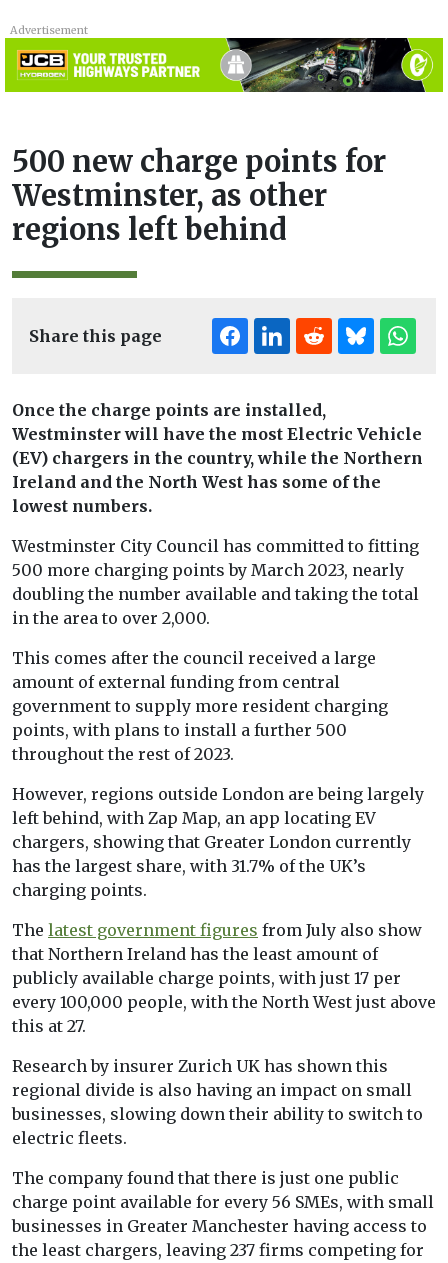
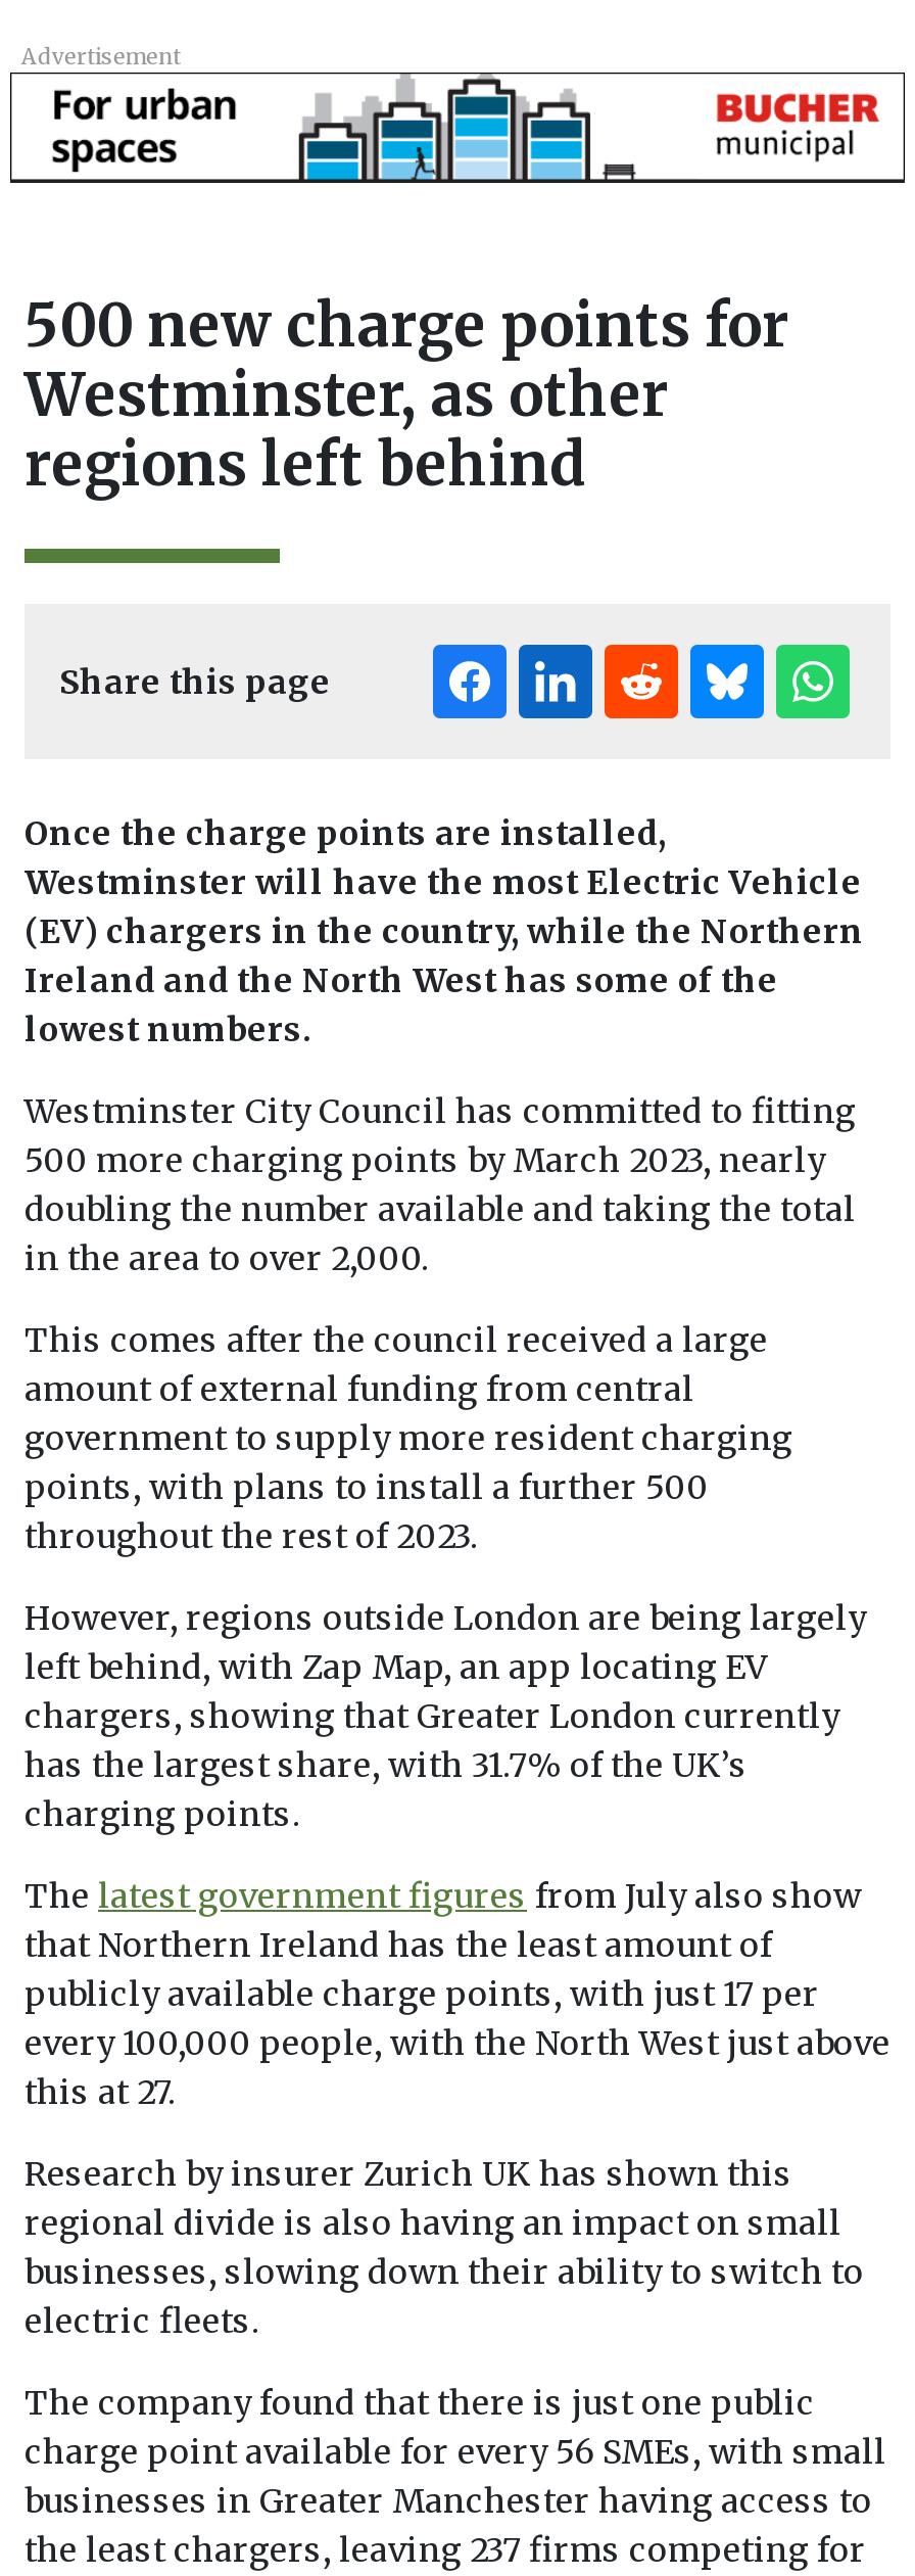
[4,37,444,93] [image] -> [8,71,907,185] [image]

